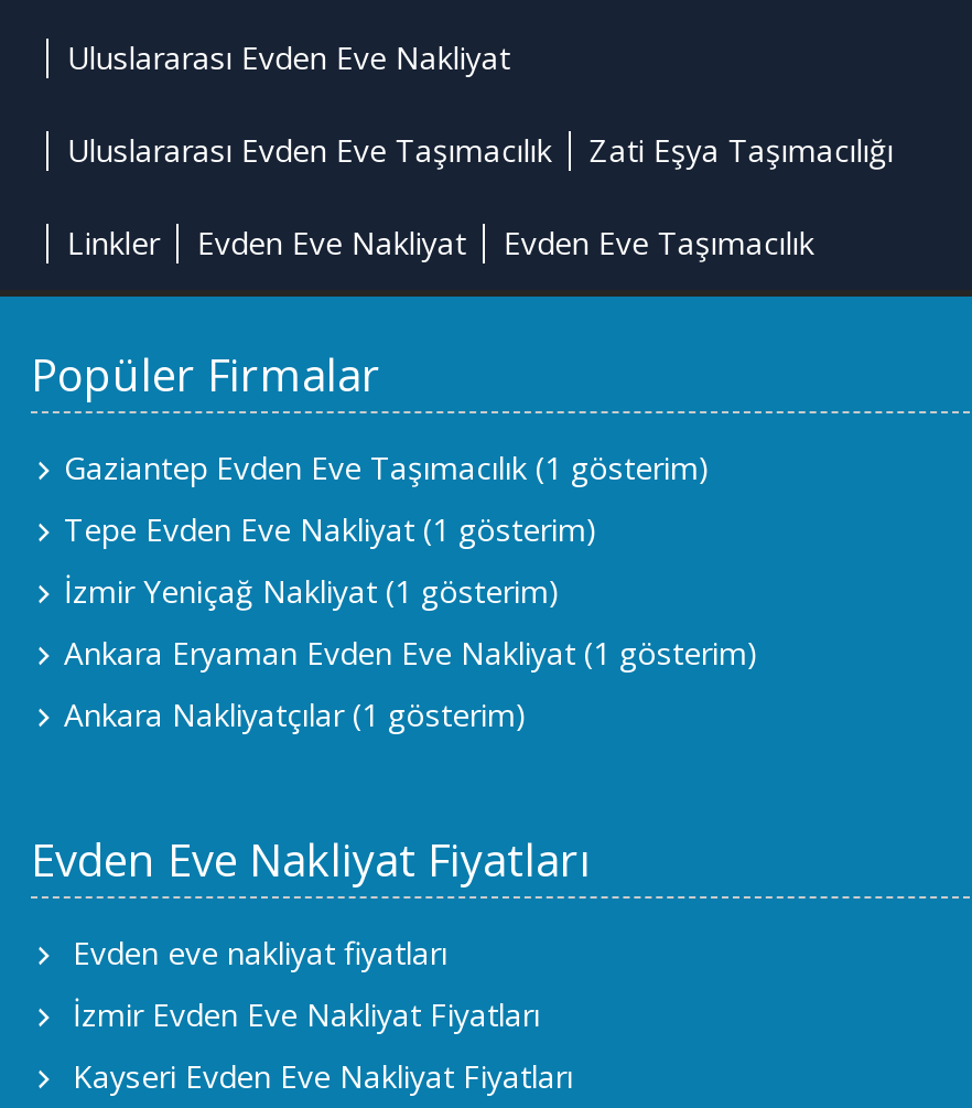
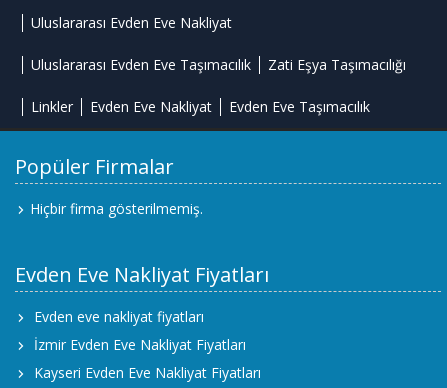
[64,447,758,735] Gaziantep Evden Eve Taşımacılık (1 gösterim) | Tepe Evden Eve Nakliyat (1 gösterim) | İzmir Yeniçağ Nakliyat (1 gösterim) | Ankara Eryaman Evden Eve Nakliyat (1 gösterim) | Ankara Nakliyatçılar (1 gösterim) -> [30,199,203,218] Hiçbir firma gösterilmemiş.

